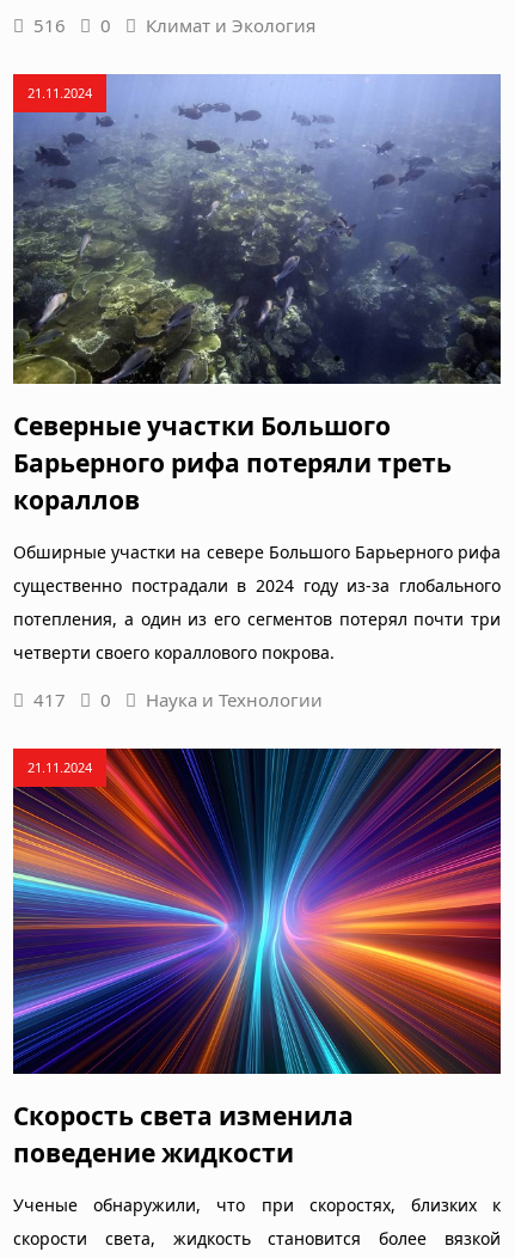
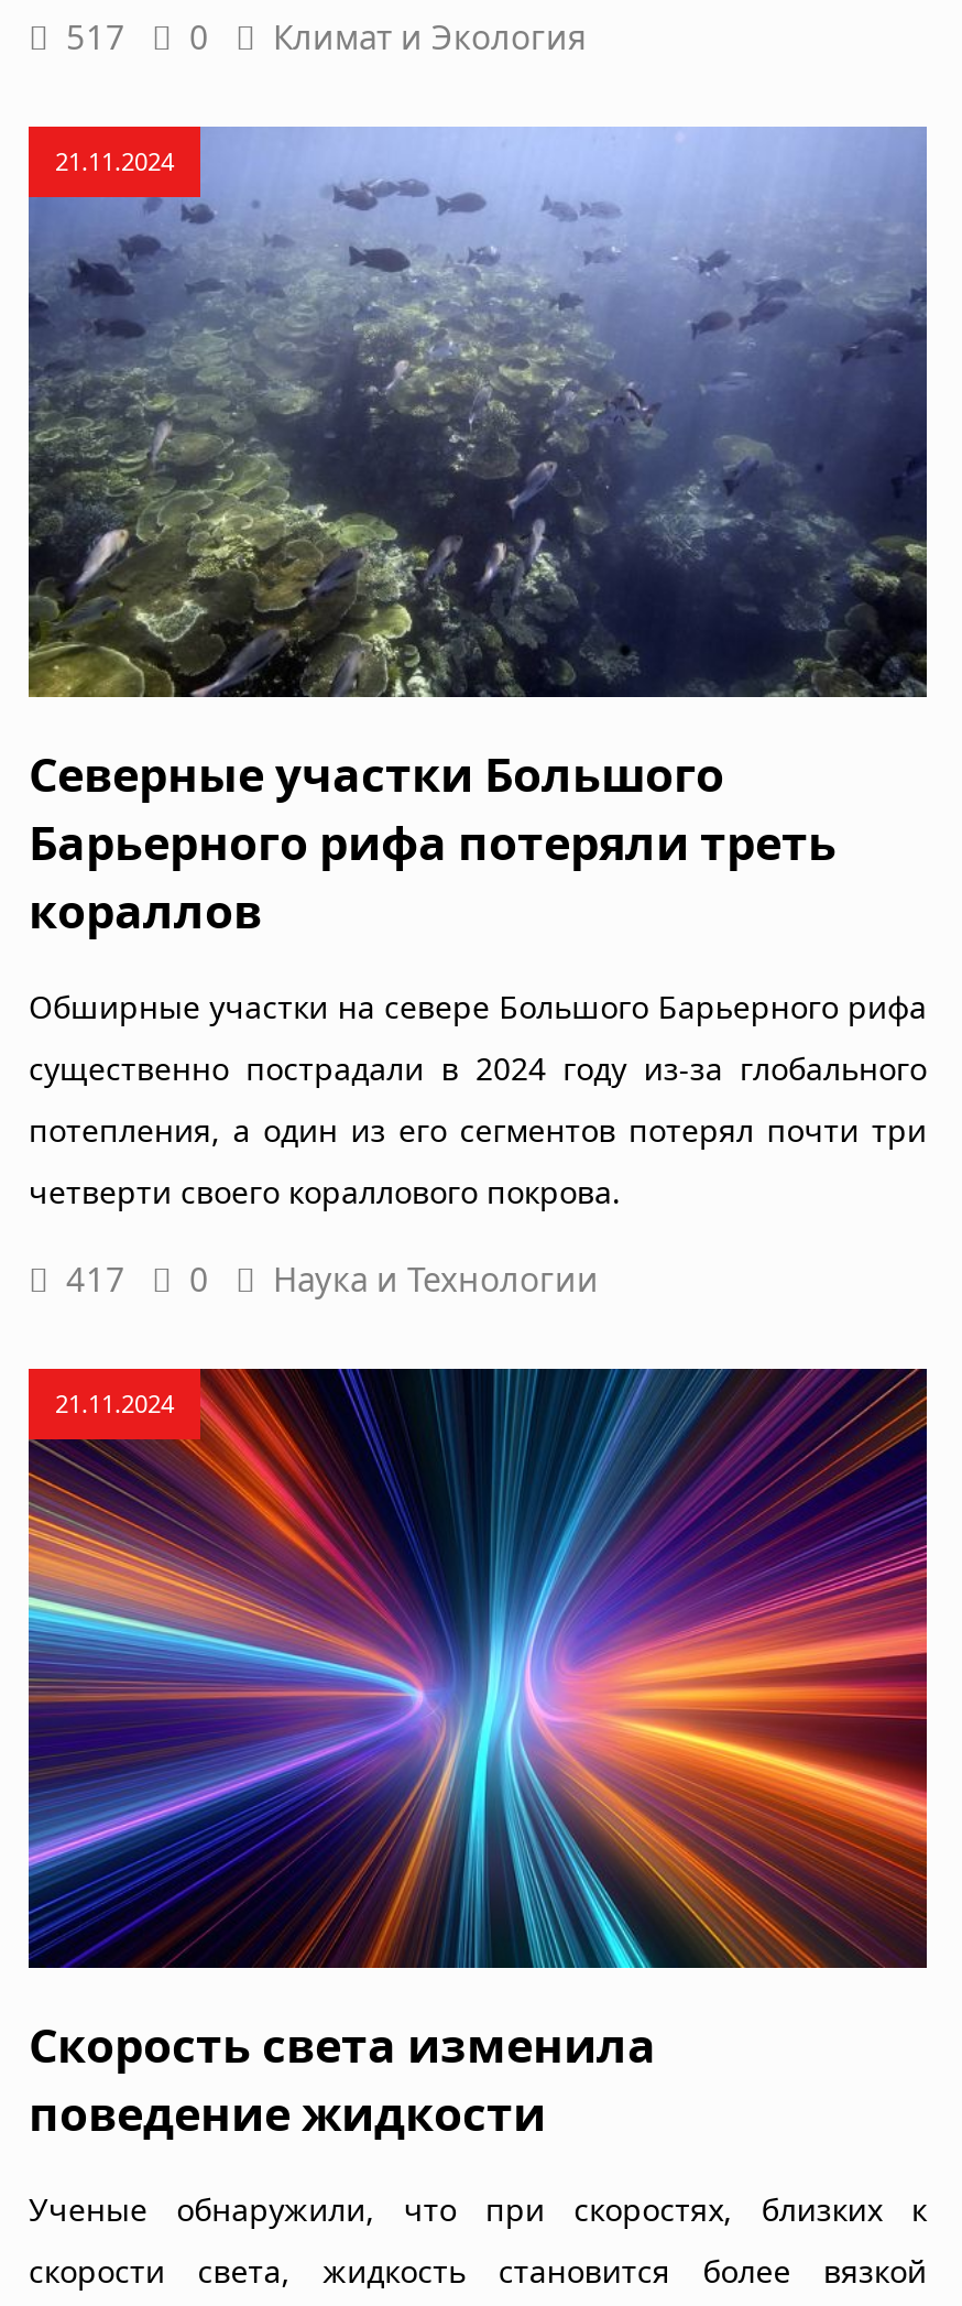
[33,13,315,37] 516 0 Климат и Экология -> [66,13,586,57] 517 0 Климат и Экология

